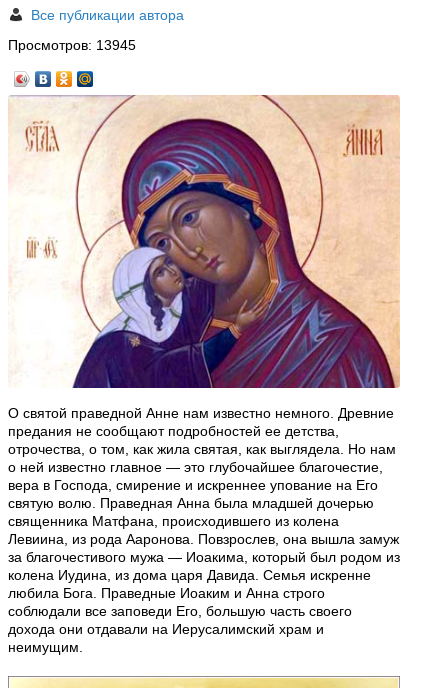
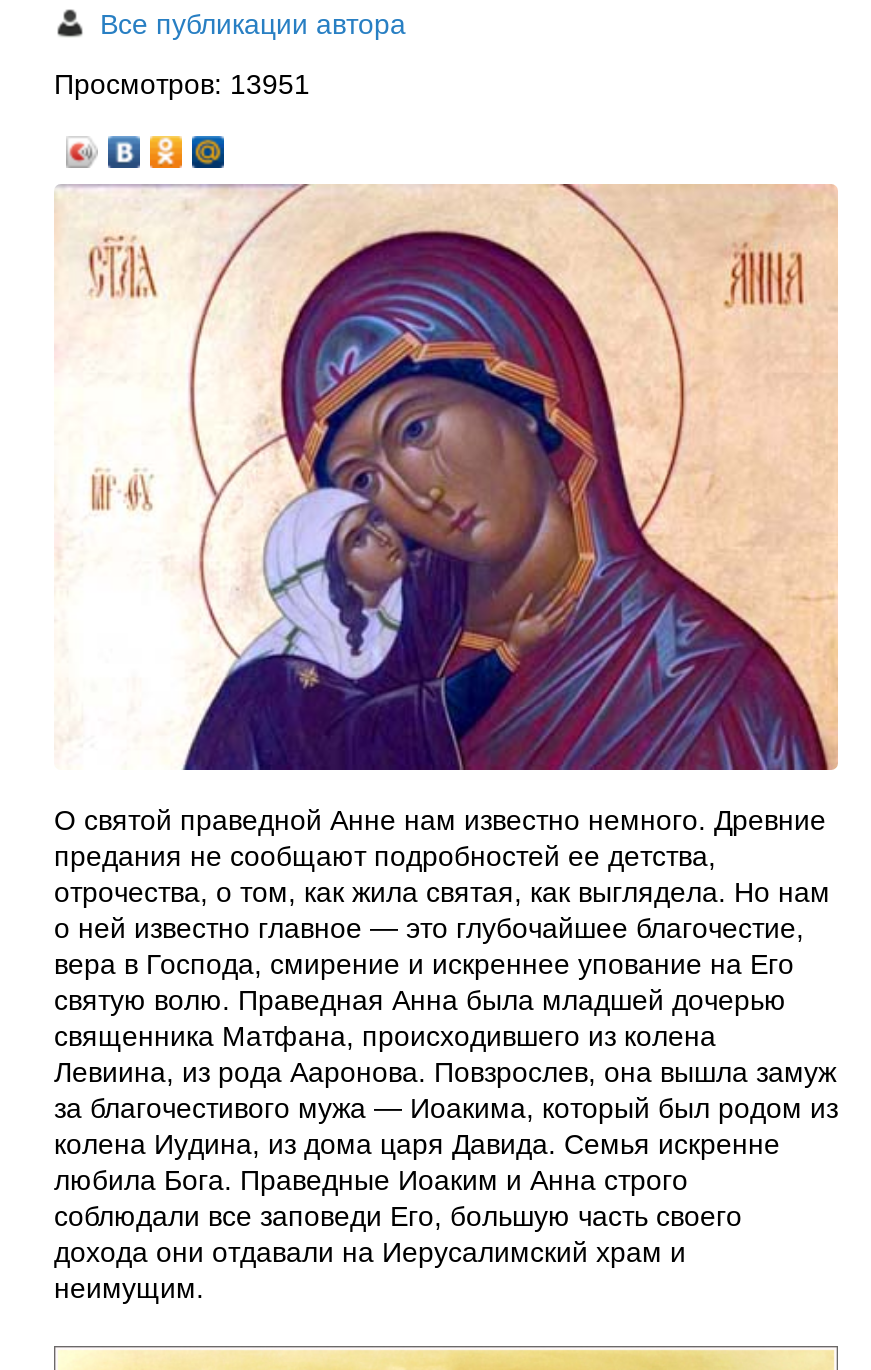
[8,37,136,53] Просмотров: 13945 -> [54,68,310,100] Просмотров: 13951

